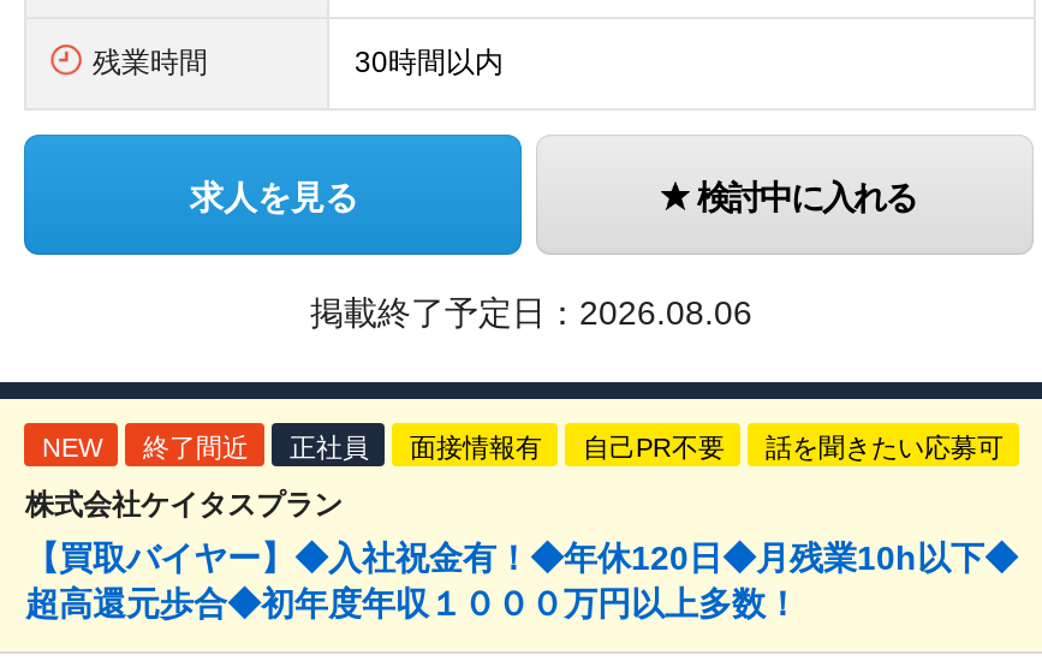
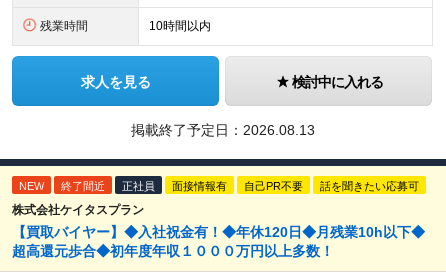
[354,46,503,79] 30時間以内 -> [149,19,211,33] 10時間以内
[310,293,752,332] 掲載終了予定日：2026.08.06 -> [131,122,315,138] 掲載終了予定日：2026.08.13

